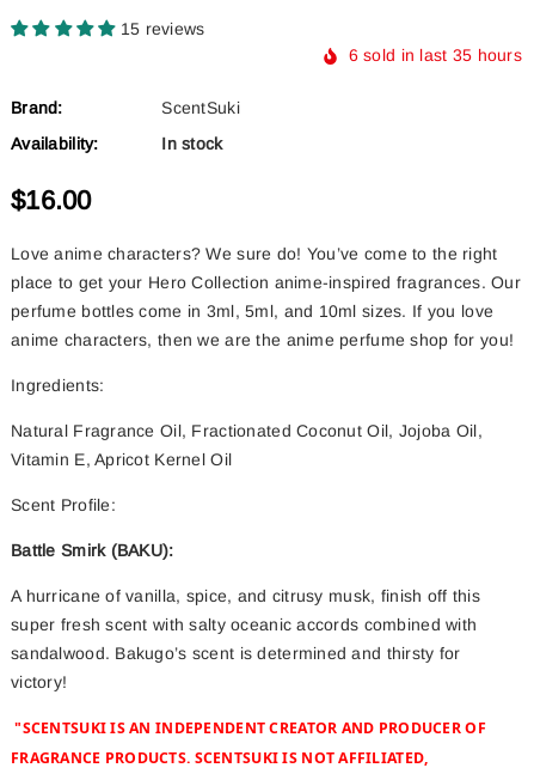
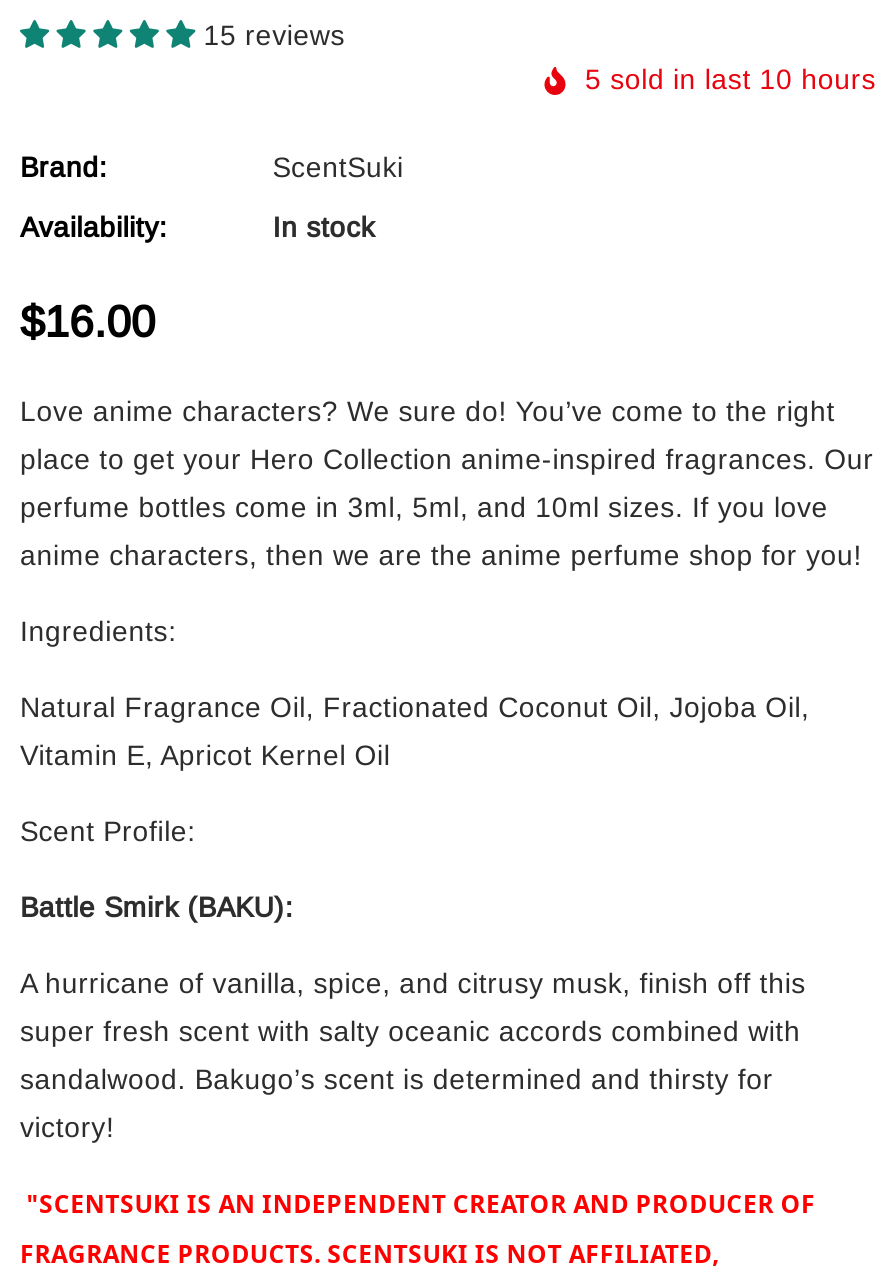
[348,45,522,65] 6 sold in last 35 hours -> [585,63,876,95] 5 sold in last 10 hours

